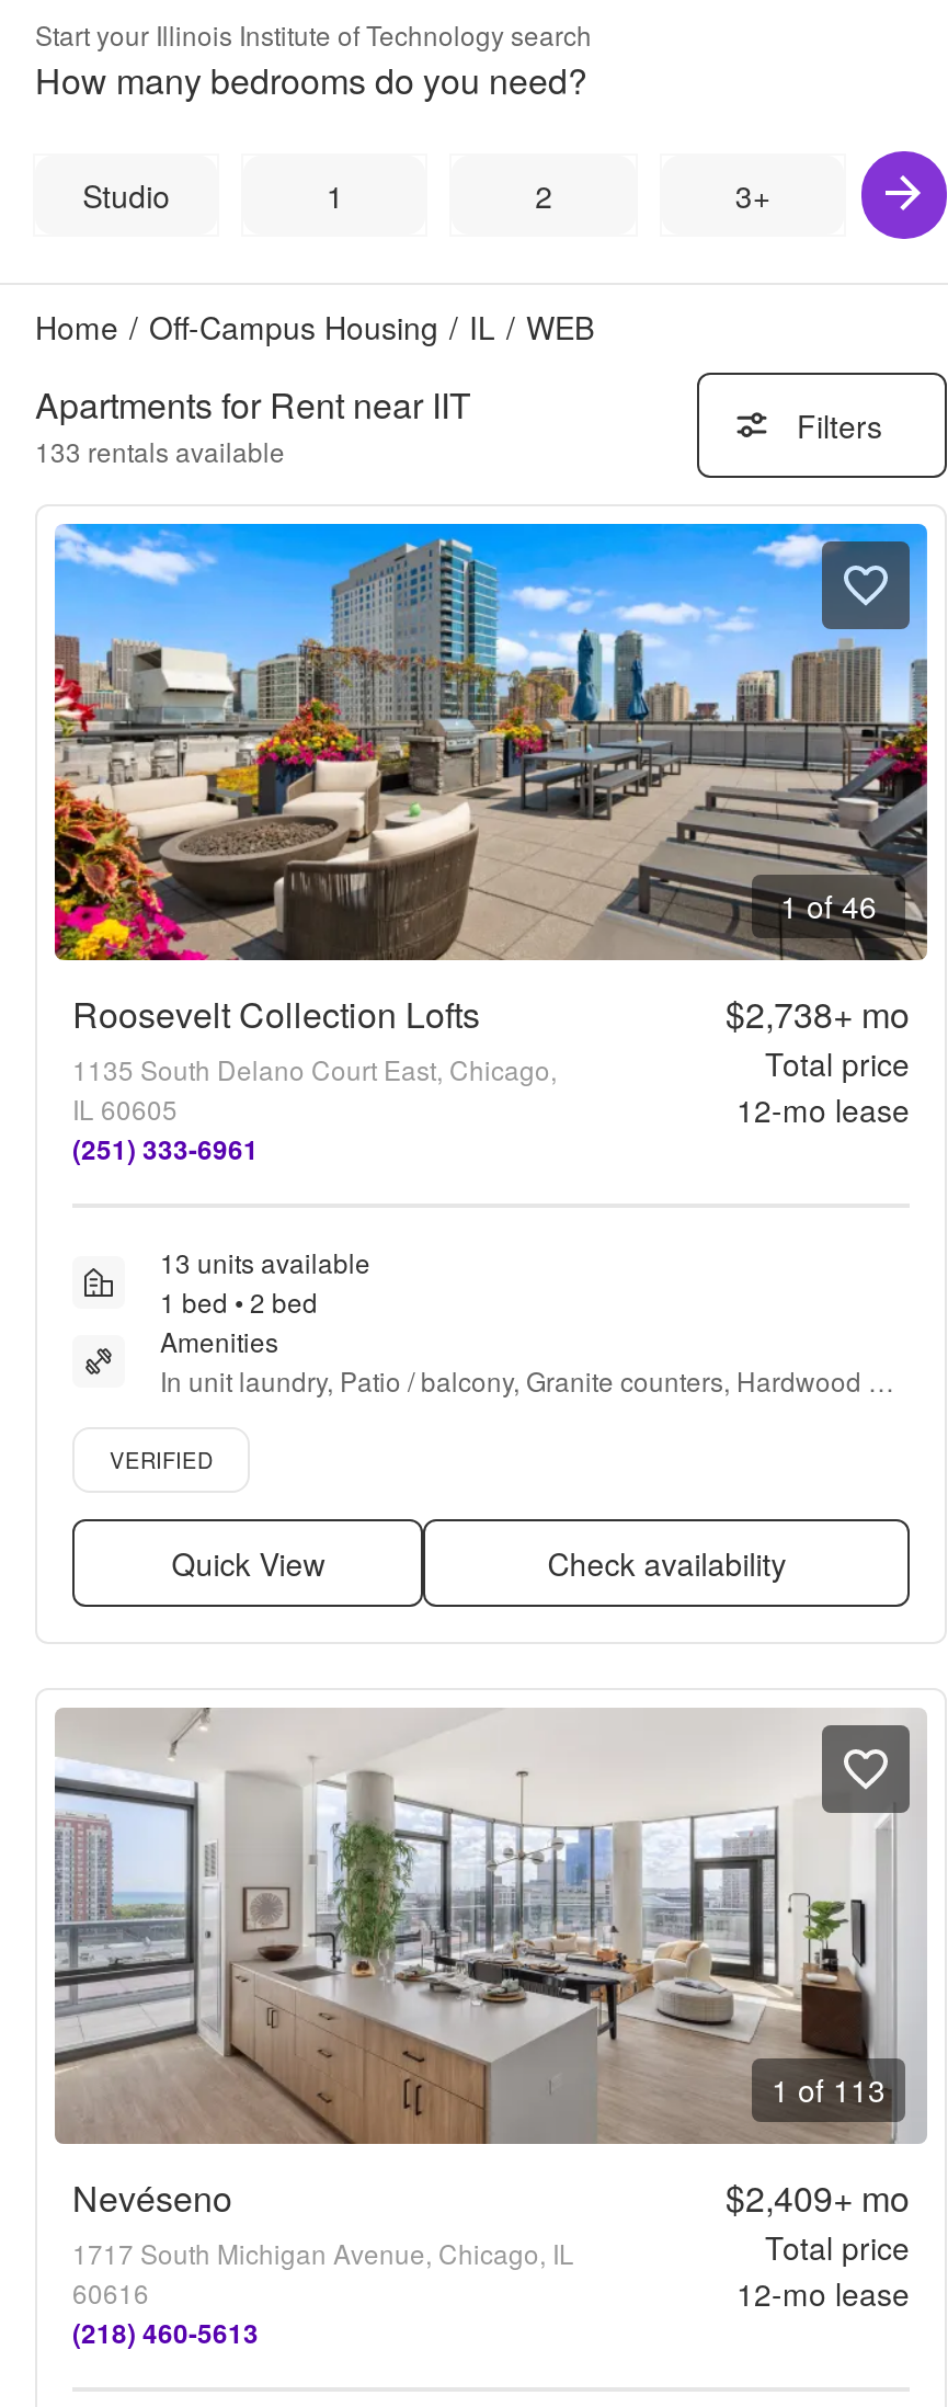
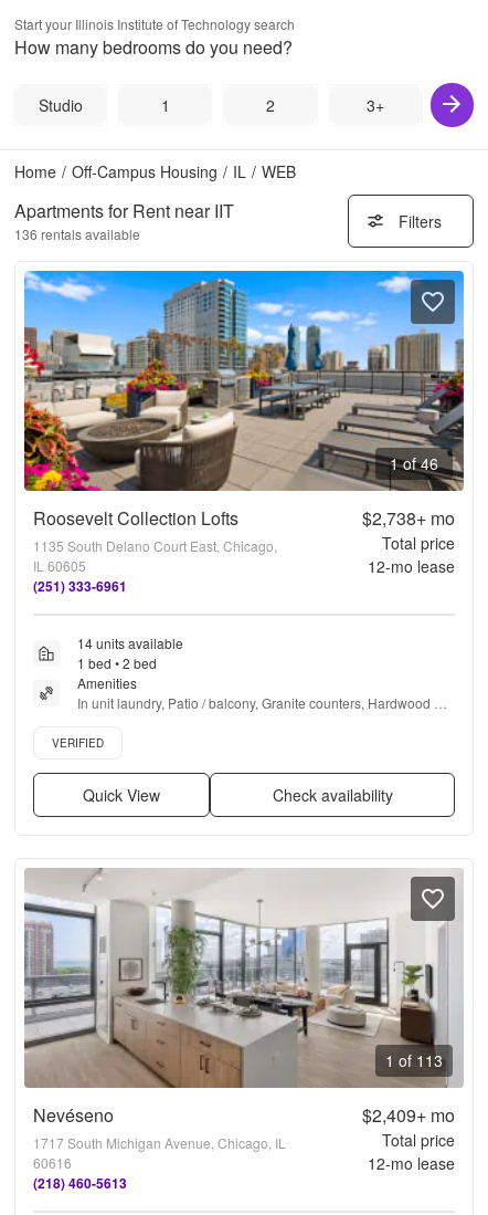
[35,432,285,469] 133 rentals available -> [14,224,140,243] 136 rentals available
[160,1243,370,1280] 13 units available -> [77,633,183,652] 14 units available

